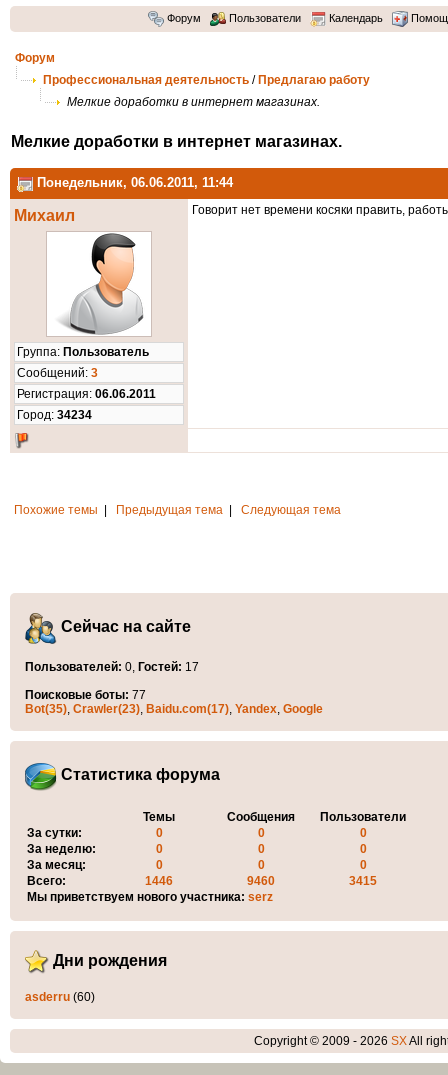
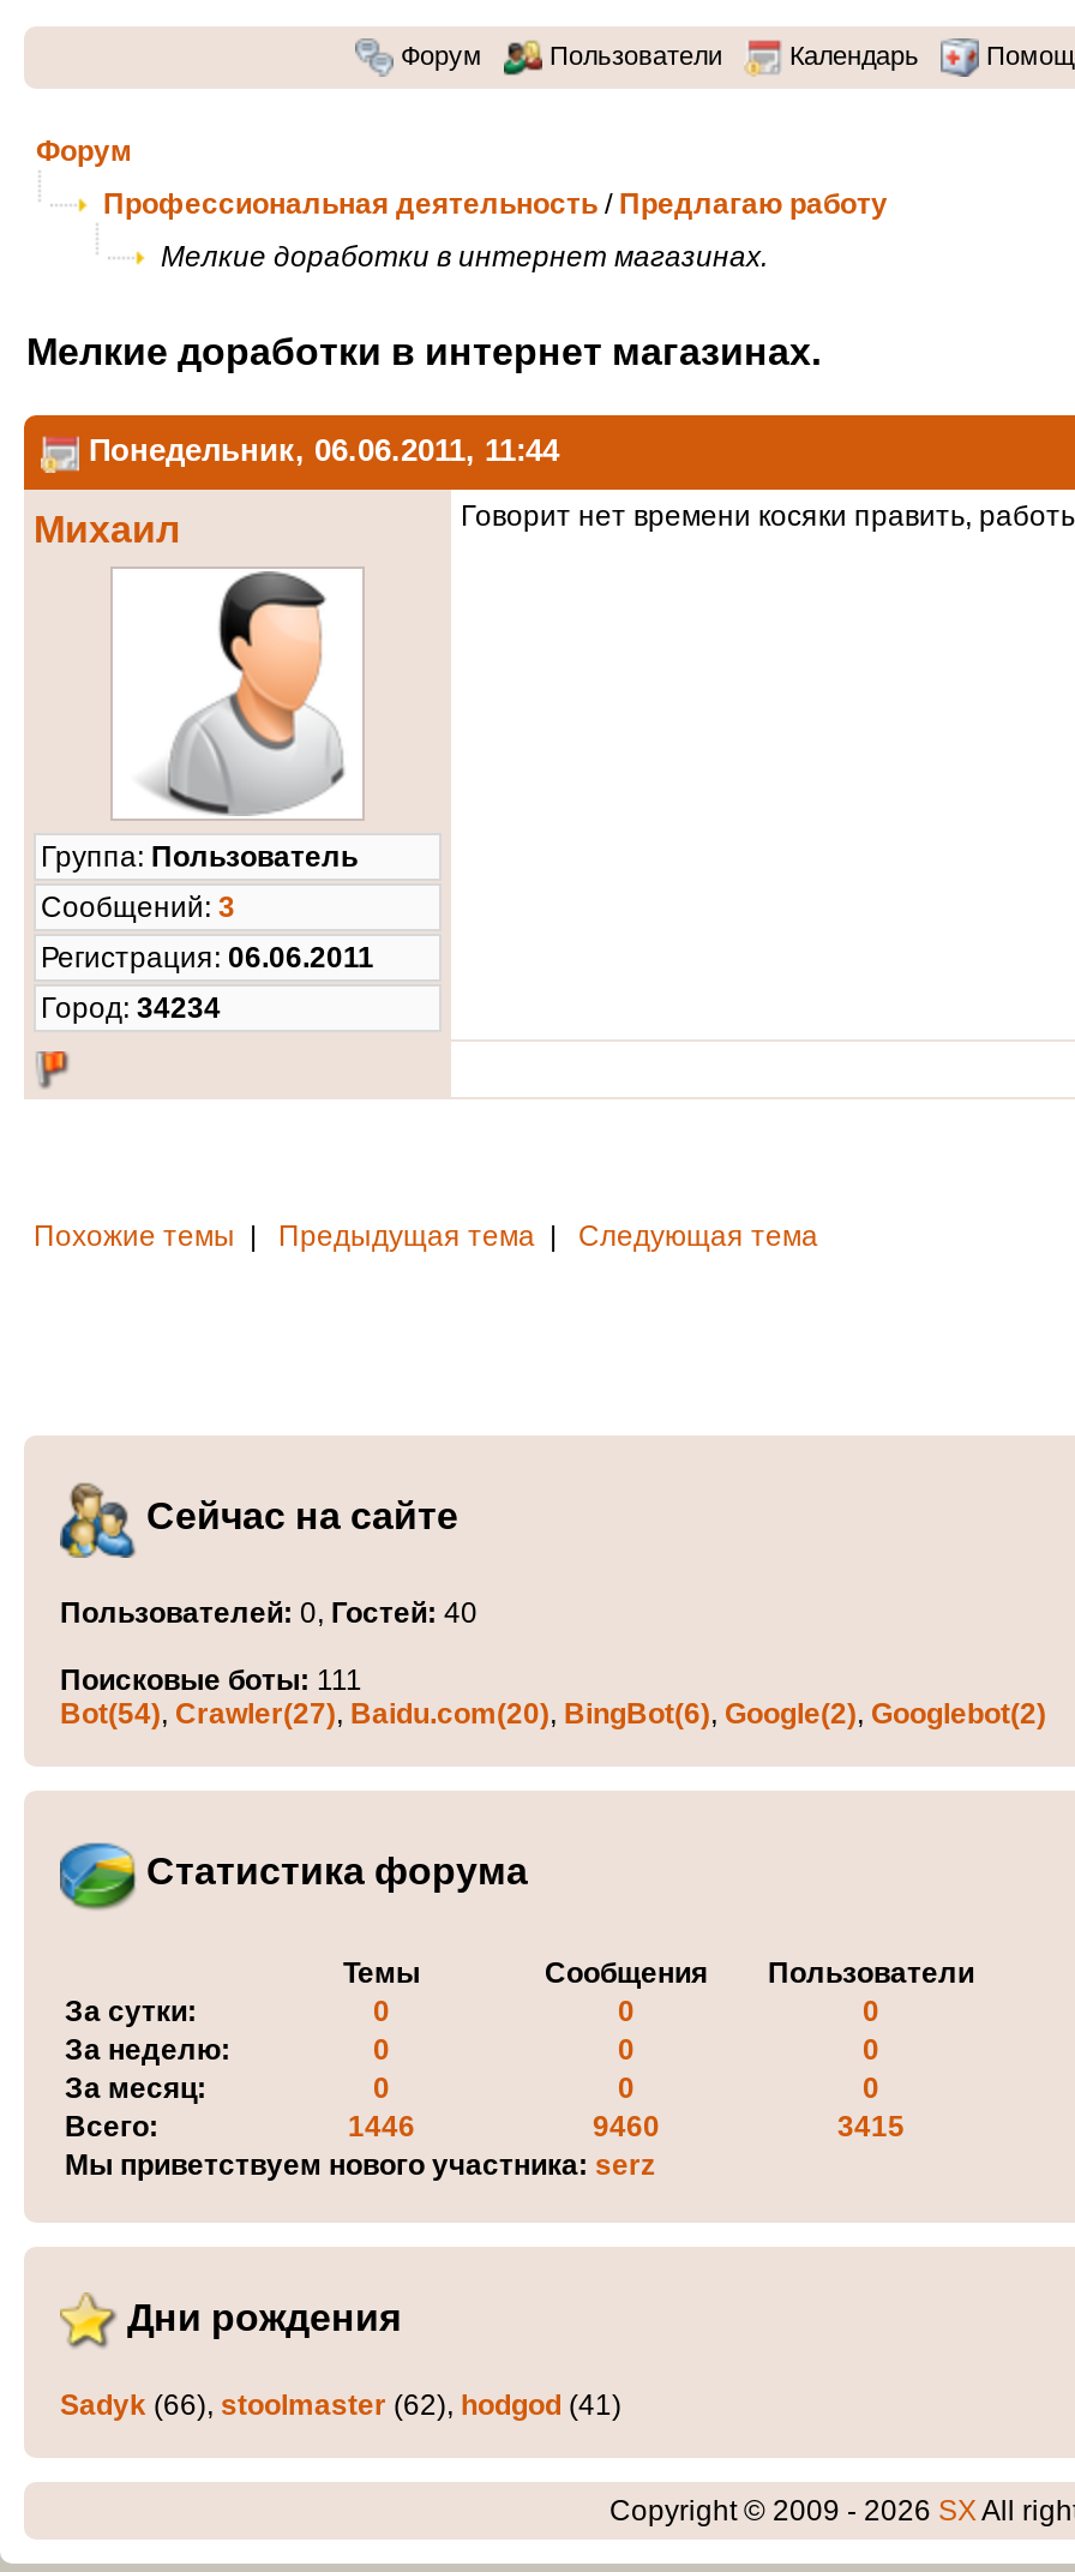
[25,659,199,673] Пользователей: 0, Гостей: 17 -> [60,1595,478,1629] Пользователей: 0, Гостей: 40
[25,687,323,715] Поисковые боты: 77 | Bot(35), Crawler(23), Baidu.com(17), Yandex, Google -> [60,1662,1046,1729] Поисковые боты: 111 | Bot(54), Crawler(27), Baidu.com(20), BingBot(6), Google(2), Googlebot(2)
[25,989,95,1003] asderru (60) -> [60,2387,621,2421] Sadyk (66), stoolmaster (62), hodgod (41)

